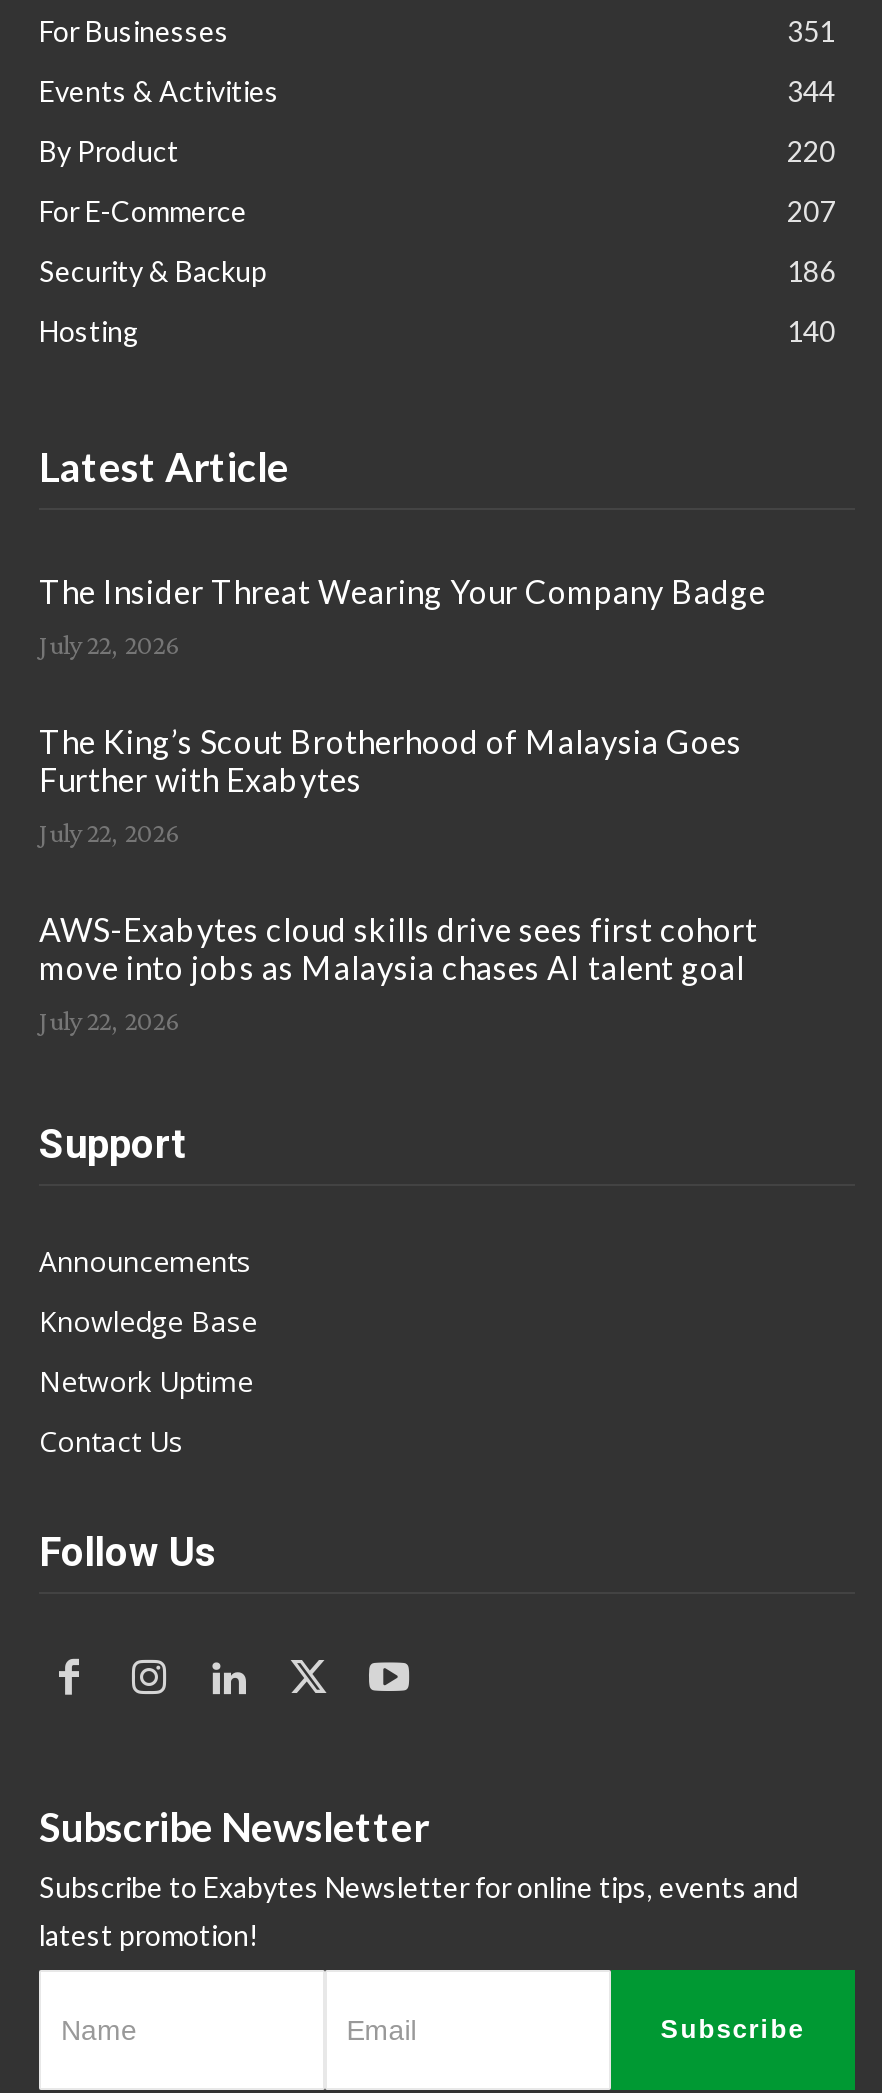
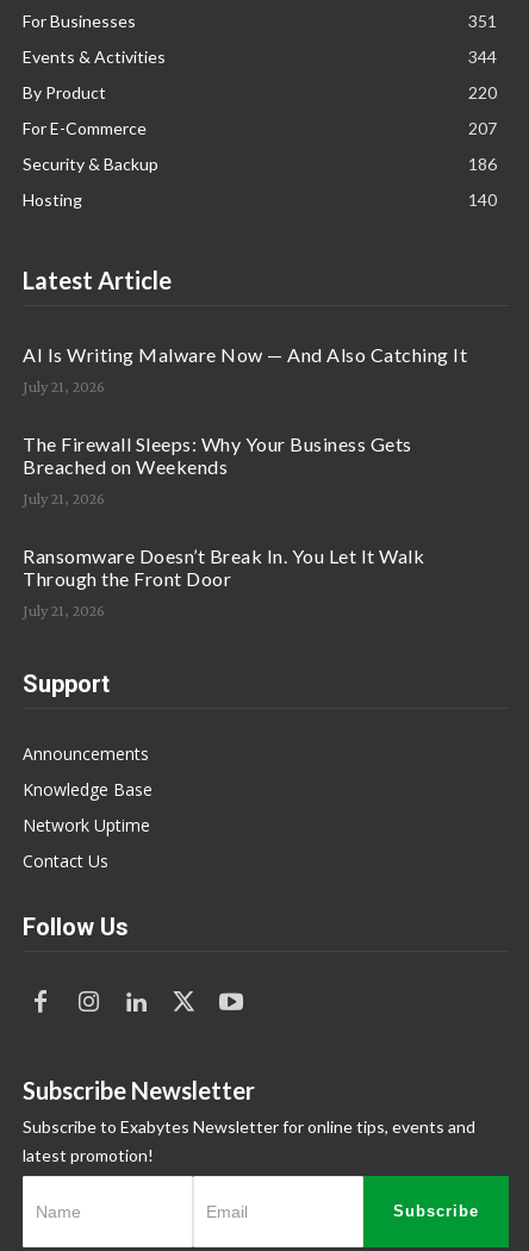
[39,572,766,610] The Insider Threat Wearing Your Company Badge -> [23,343,467,366] AI Is Writing Malware Now — And Also Catching It
[39,628,179,660] July 22, 2026 -> [23,377,105,396] July 21, 2026
[39,722,742,798] The King’s Scout Brotherhood of Malaysia Goes | Further with Exabytes -> [23,433,412,478] The Firewall Sleeps: Why Your Business Gets | Breached on Weekends
[39,816,179,848] July 22, 2026 -> [23,489,105,508] July 21, 2026
[39,910,758,986] AWS-Exabytes cloud skills drive sees first cohort | move into jobs as Malaysia chases AI talent goal -> [23,545,424,590] Ransomware Doesn’t Break In. You Let It Walk | Through the Front Door
[39,1004,179,1036] July 22, 2026 -> [23,601,105,620] July 21, 2026

